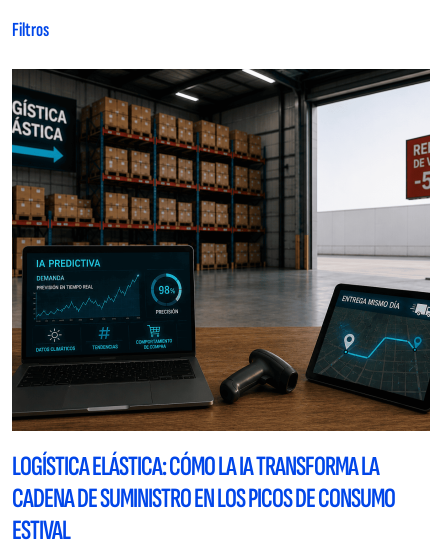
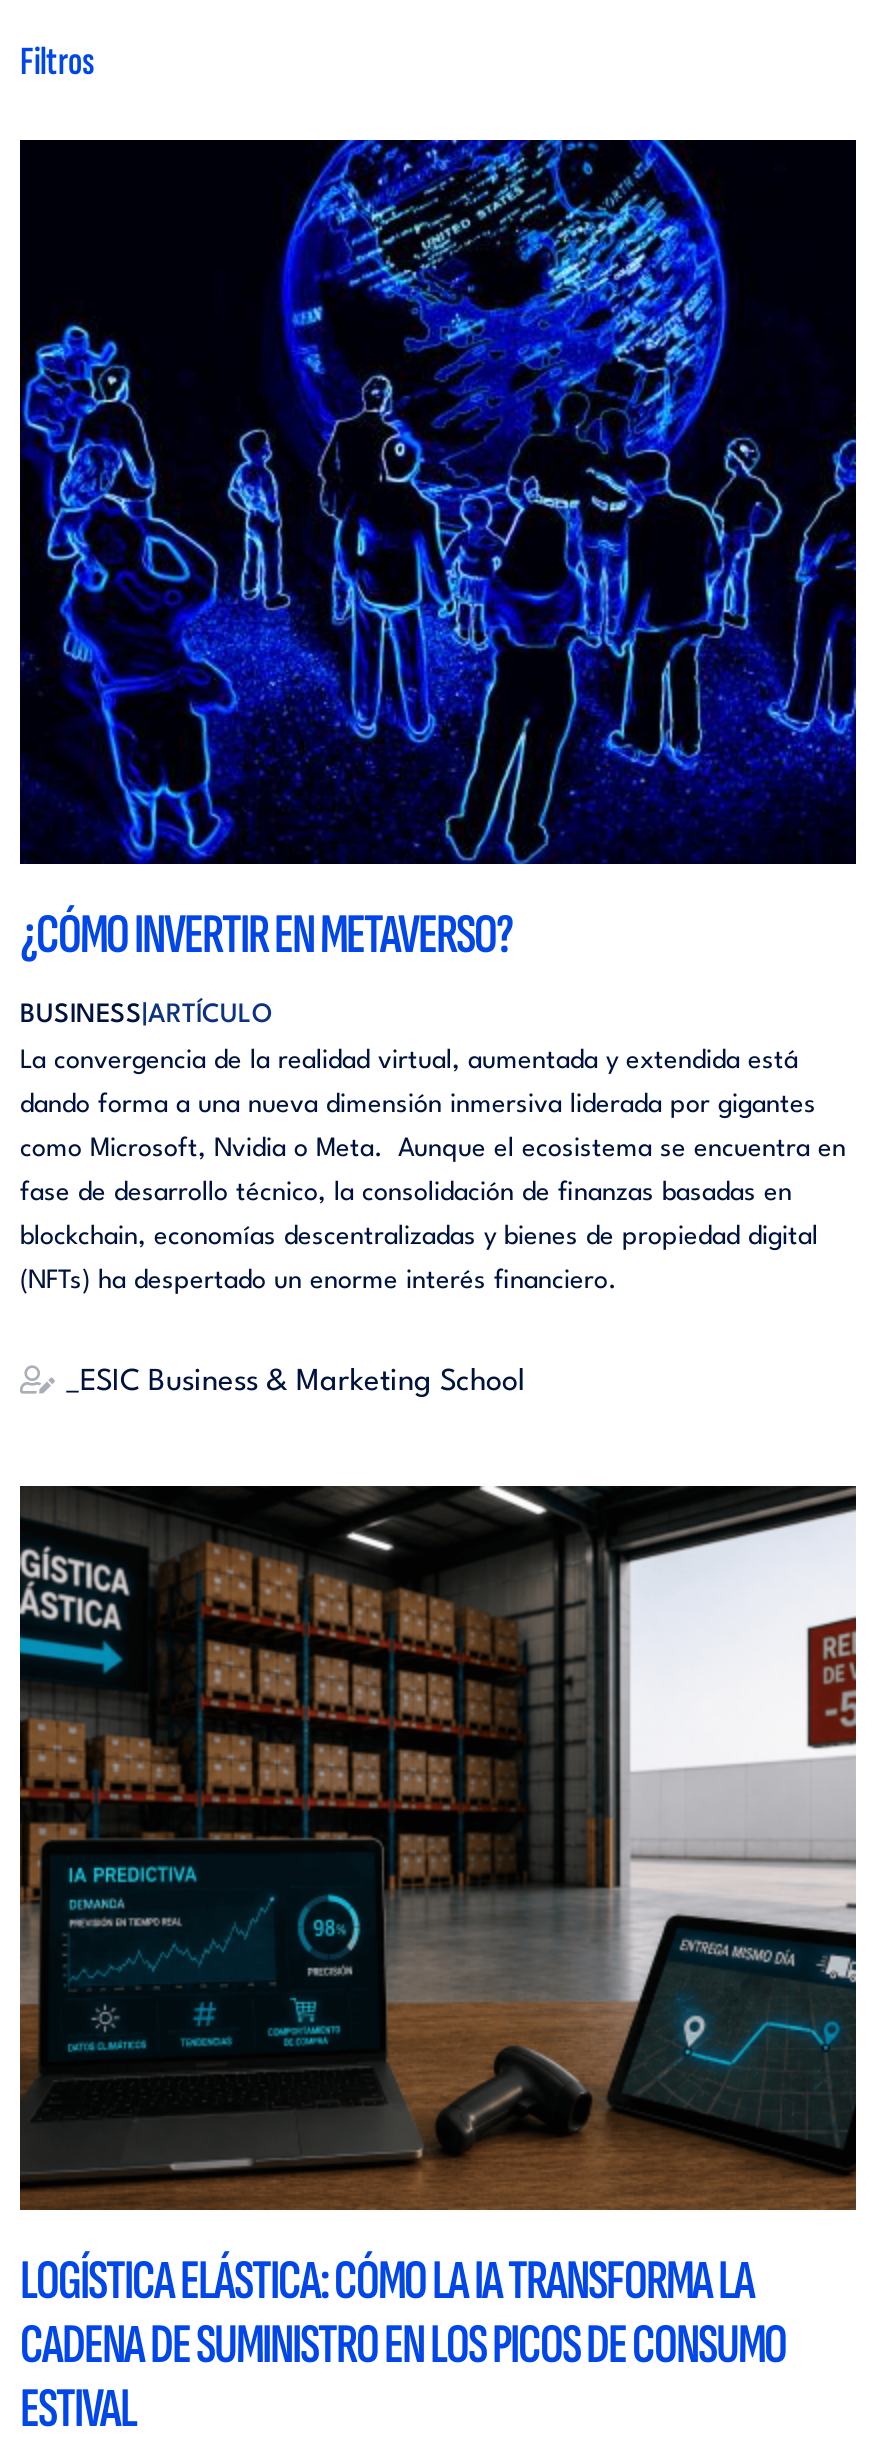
none -> [18,138,858,1397] [image] | ¿CÓMO INVERTIR EN METAVERSO? | BUSINESS ARTÍCULO | La convergencia de la realidad virtual, aumentada y extendida está | dando forma a una nueva dimensión inmersiva liderada por gigantes | como Microsoft, Nvidia o Meta. Aunque el ecosistema se encuentra en | fase de desarrollo técnico, la consolidación de finanzas basadas en | blockchain, economías descentralizadas y bienes de propiedad digital | (NFTs) ha despertado un enorme interés financiero. | _ESIC Business & Marketing School

